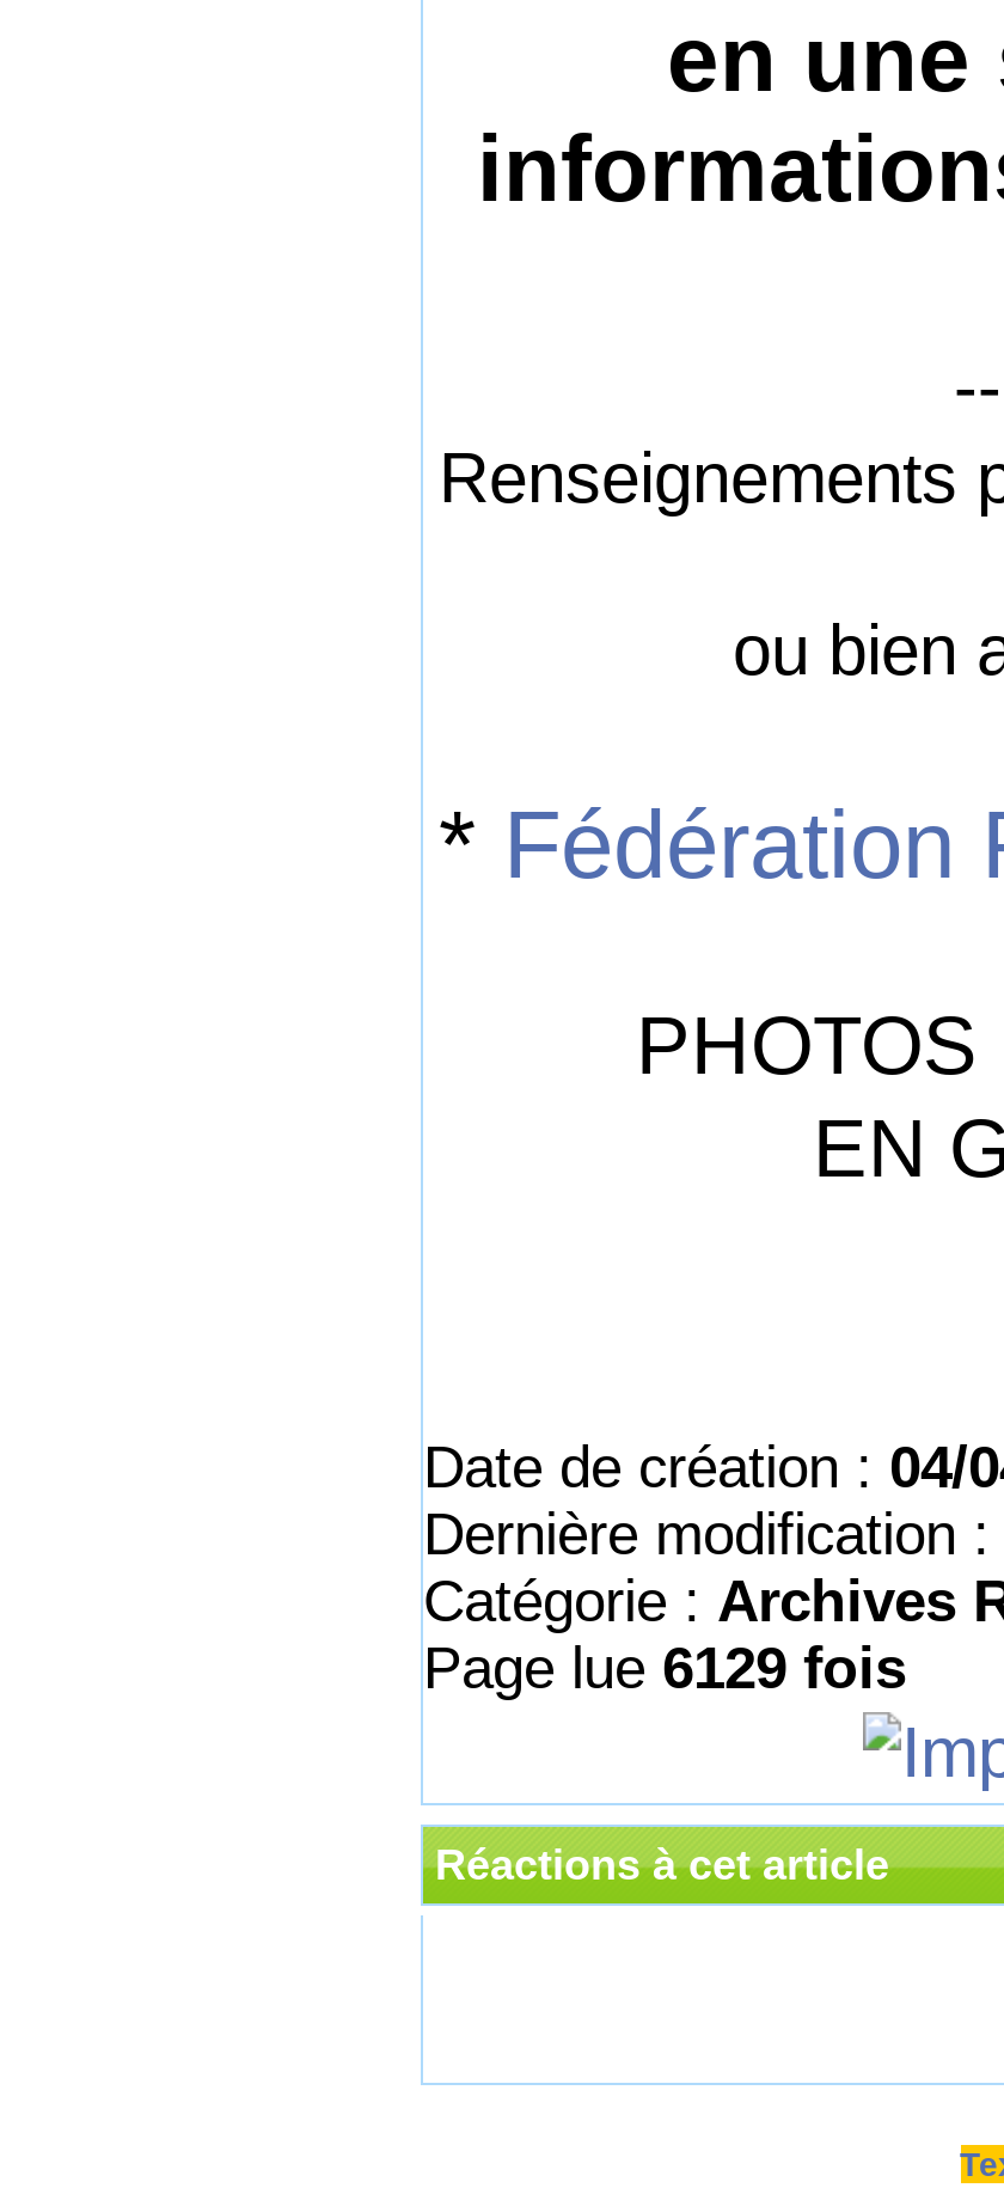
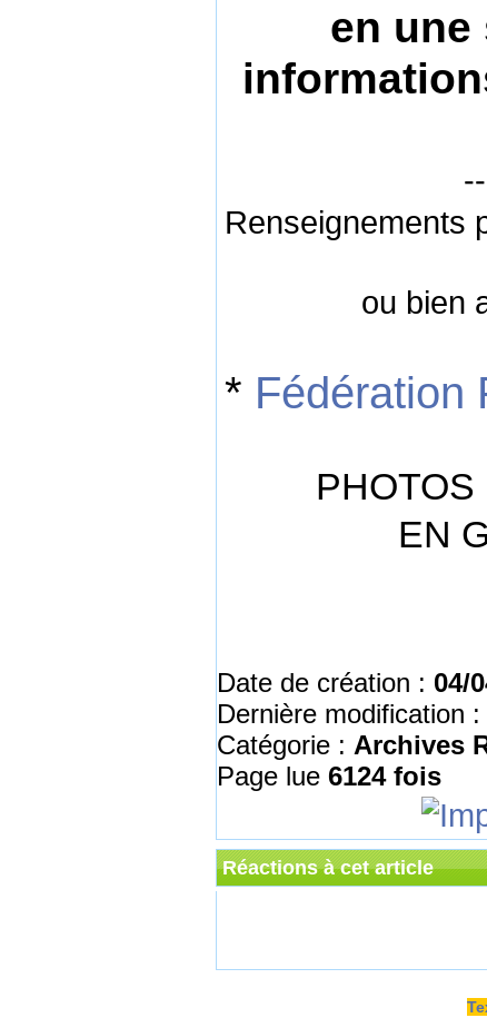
[423,1637,906,1701] Page lue 6129 fois -> [217,761,441,791] Page lue 6124 fois

